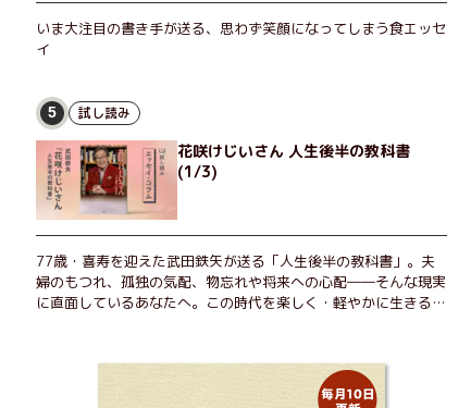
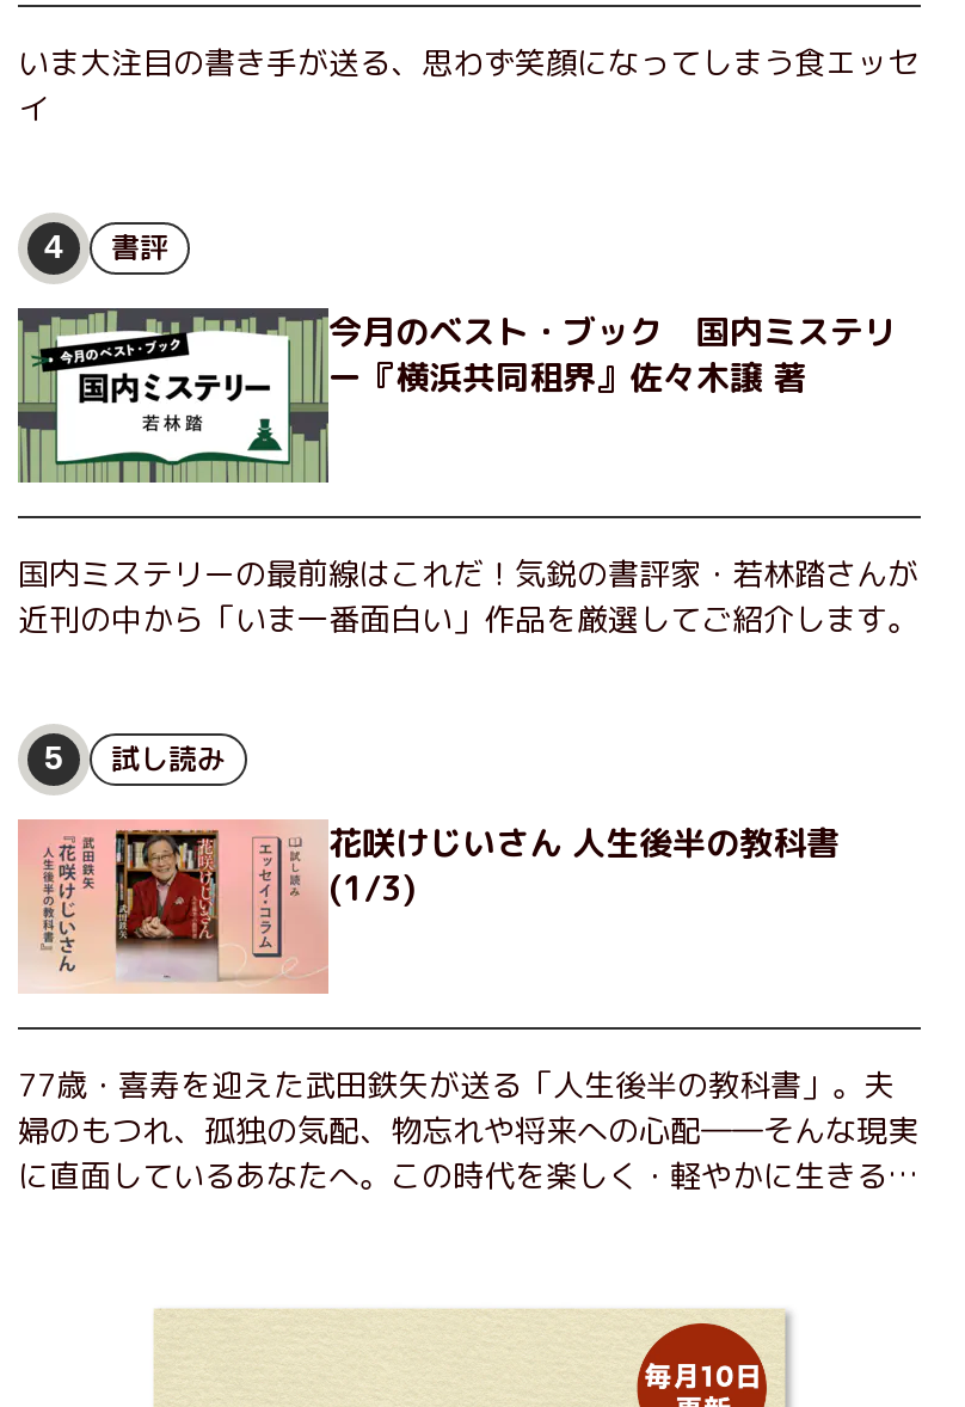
none -> [16,226,897,485] [image] | 4 | 書評 | 今月のベスト・ブック 国内ミステリ | ー『横浜共同租界』佐々木譲 著
none -> [18,551,918,639] 国内ミステリーの最前線はこれだ！気鋭の書評家・若林踏さんが | 近刊の中から「いま一番面白い」作品を厳選してご紹介します。

